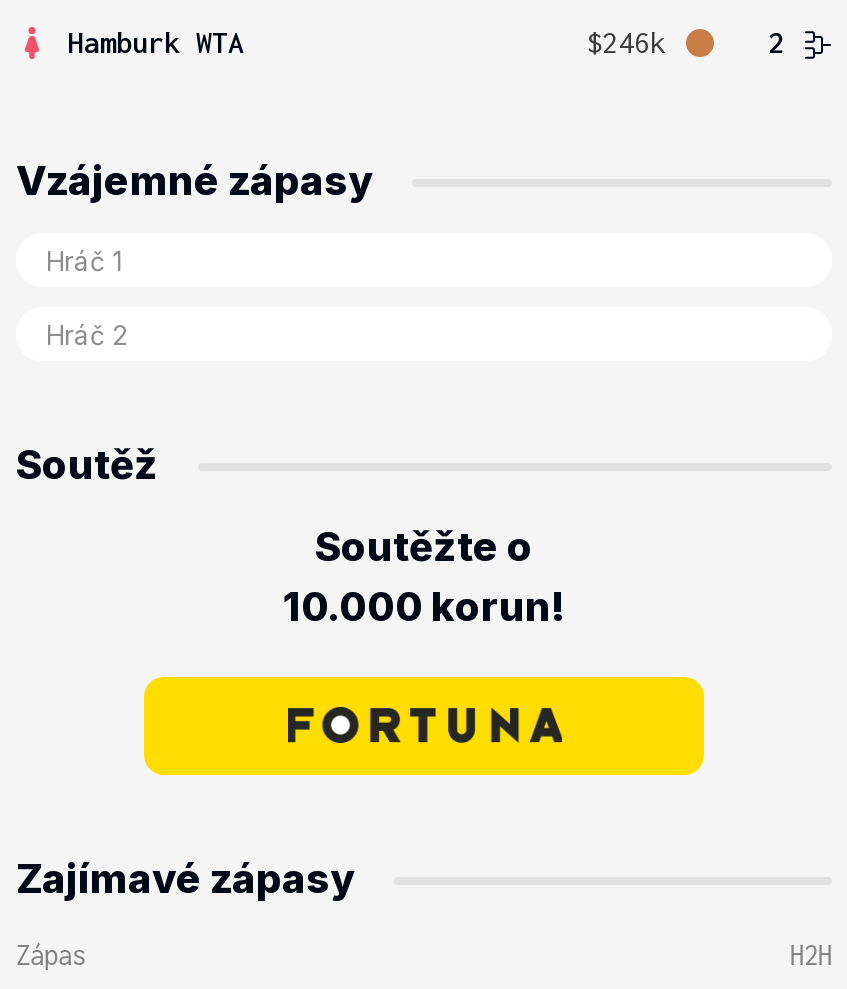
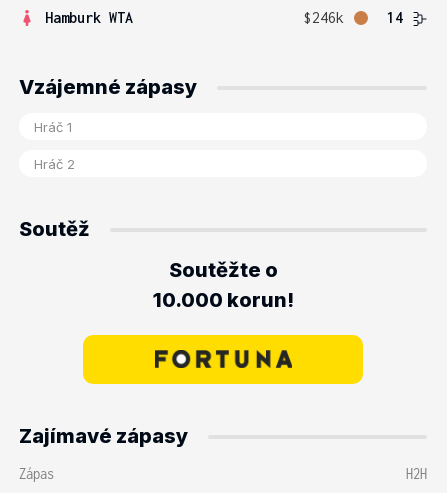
[768,25,784,59] 2 -> [387,9,403,26] 14

